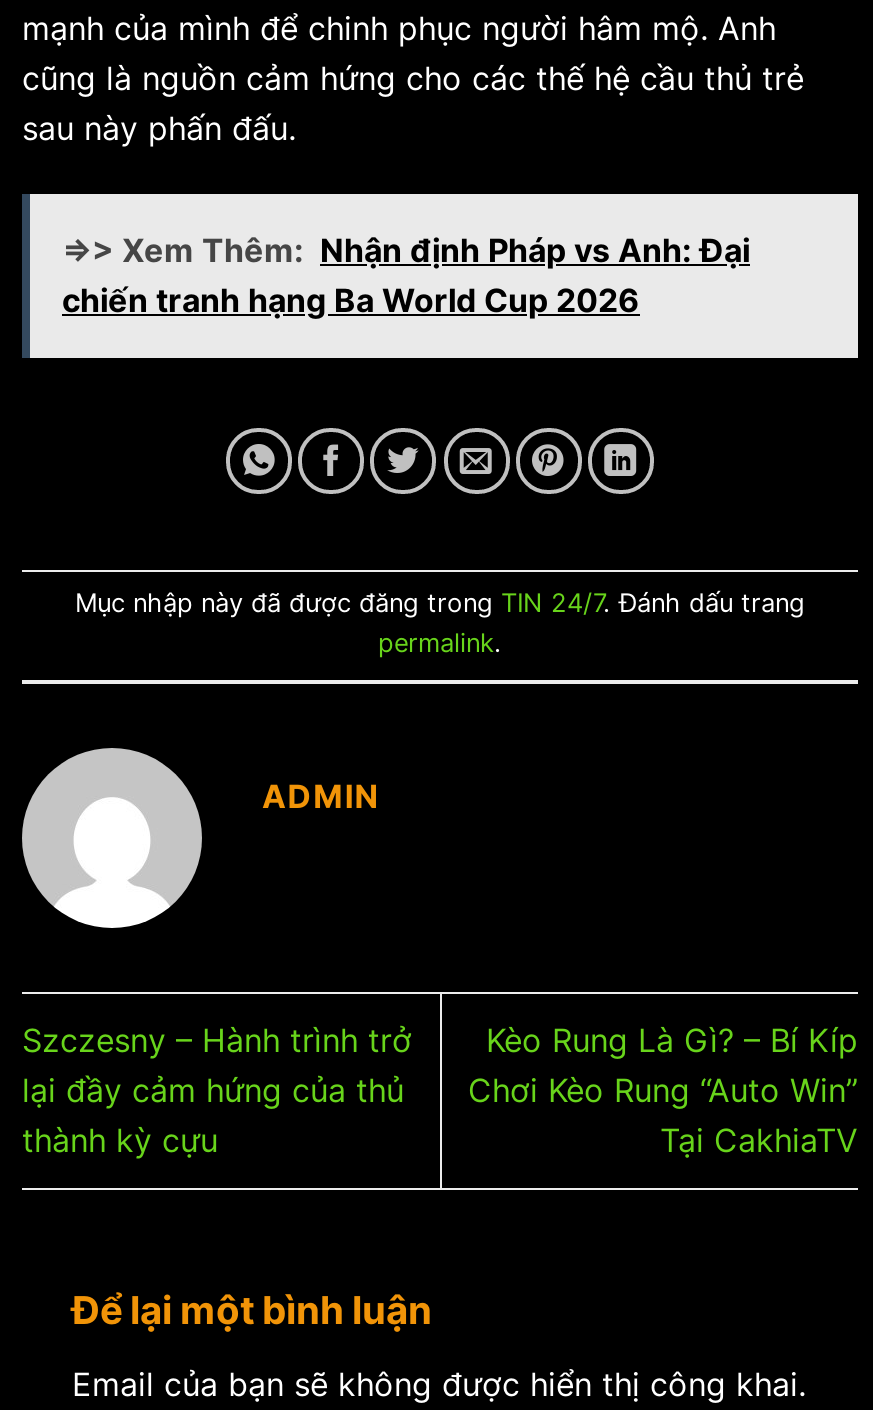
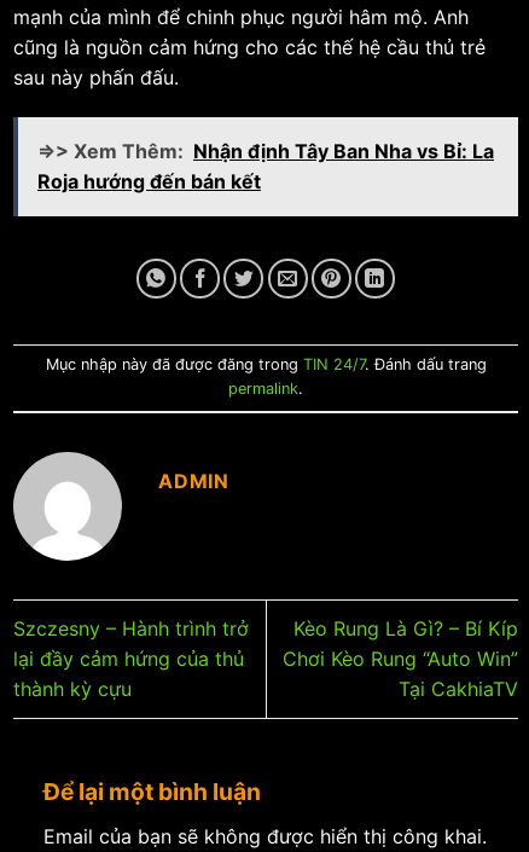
[62,231,750,321] =>> Xem Thêm: Nhận định Pháp vs Anh: Đại | chiến tranh hạng Ba World Cup 2026 -> [37,139,494,194] =>> Xem Thêm: Nhận định Tây Ban Nha vs Bỉ: La | Roja hướng đến bán kết

